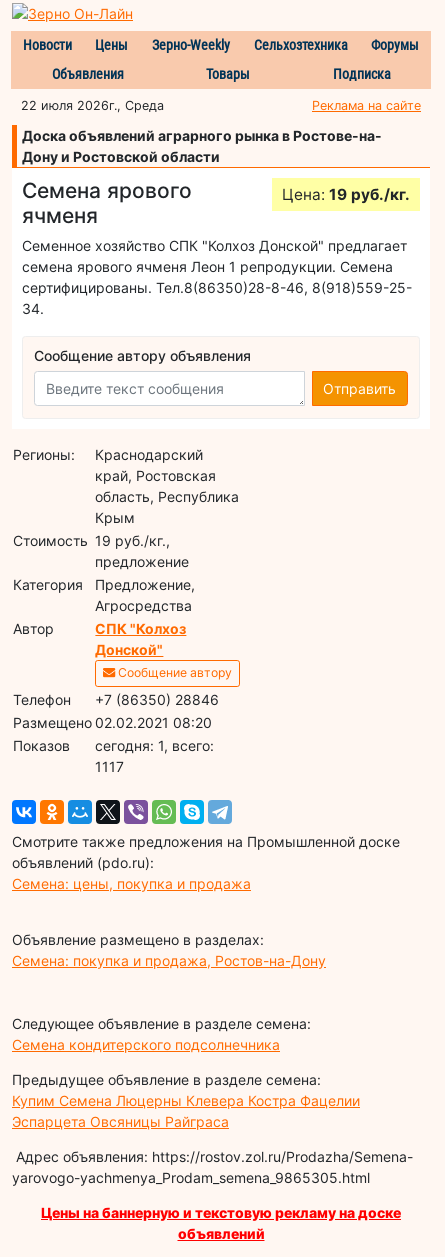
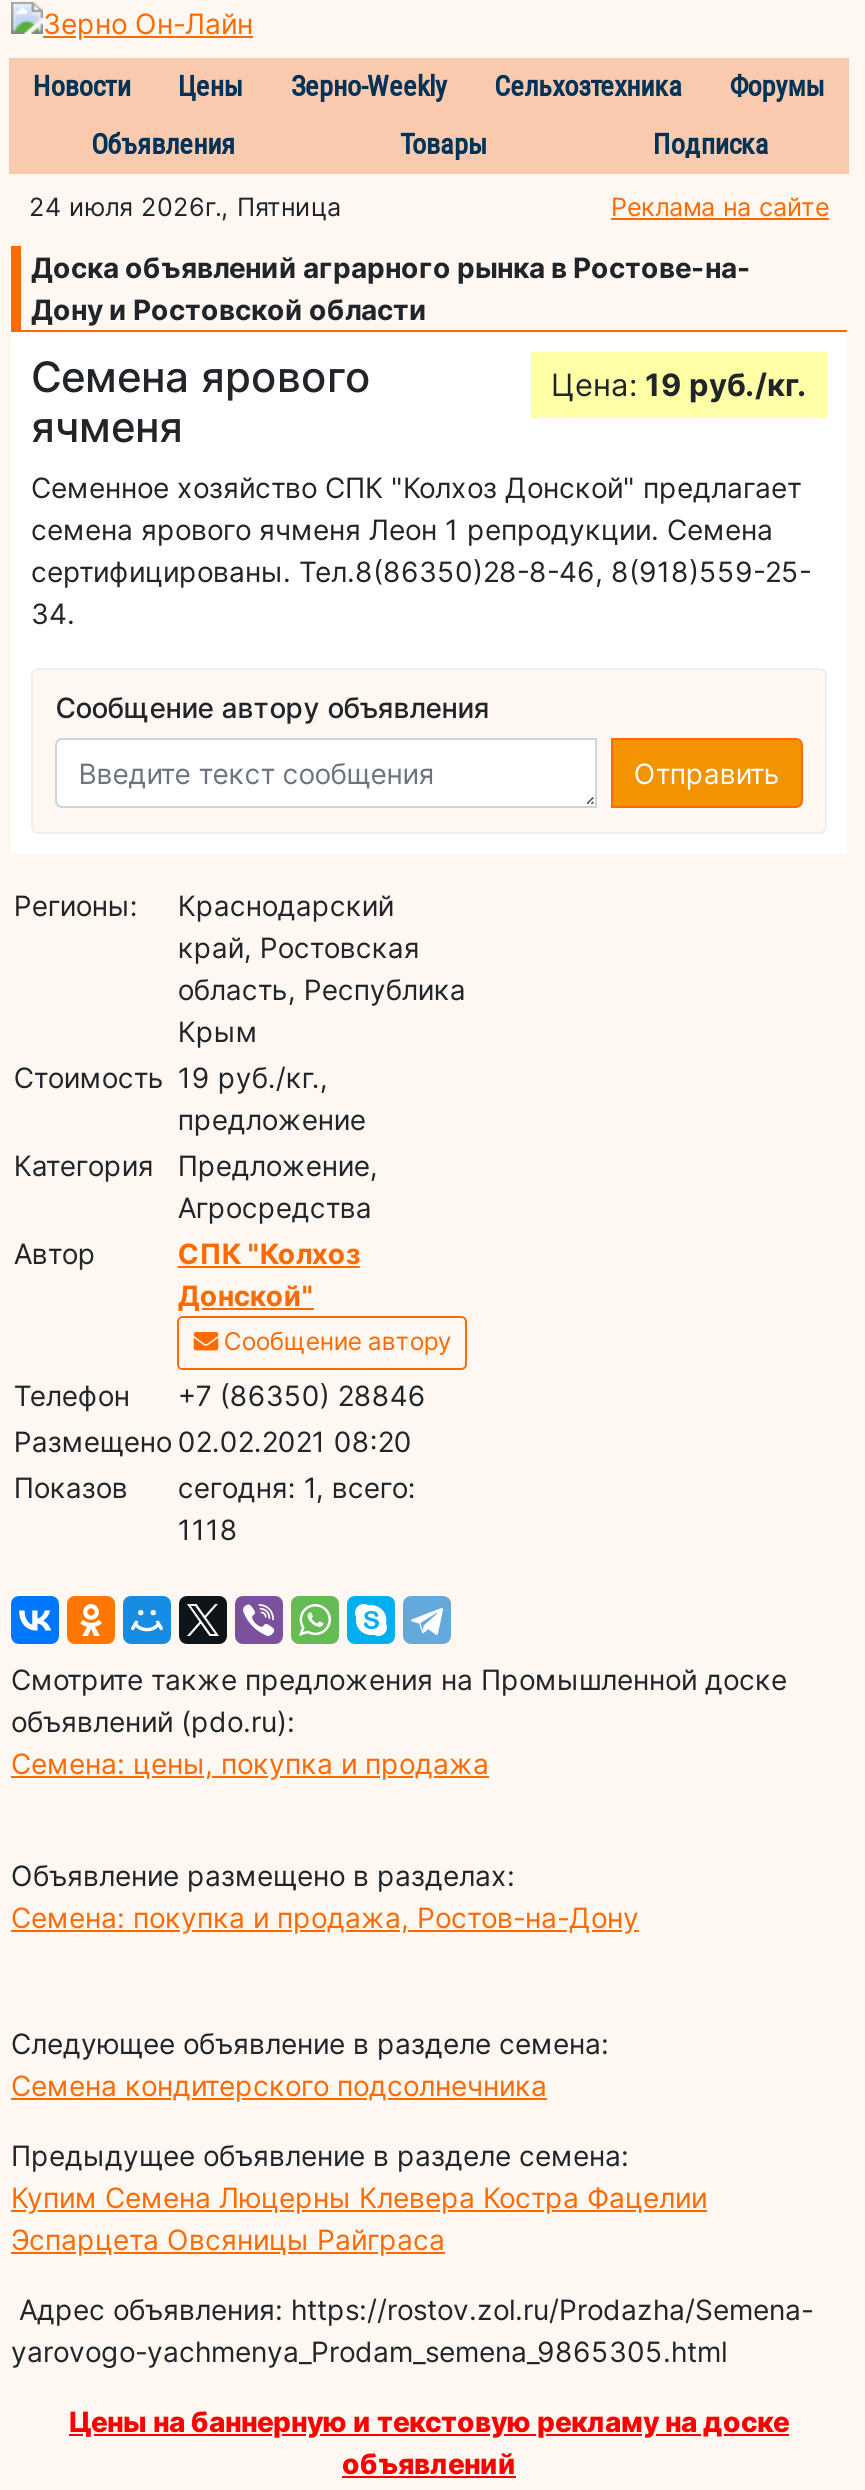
[21,98,164,113] 22 июля 2026г., Среда -> [29,191,341,221] 24 июля 2026г., Пятница
[95,758,124,775] 1117 -> [178,1511,238,1545] 1118

